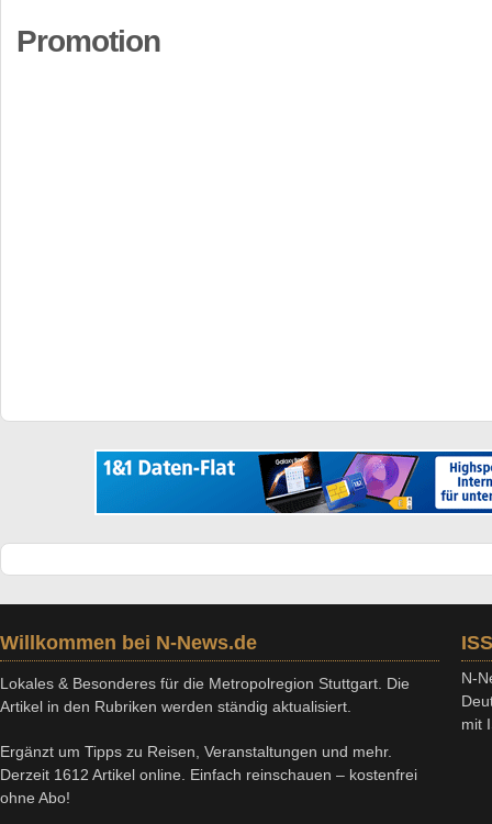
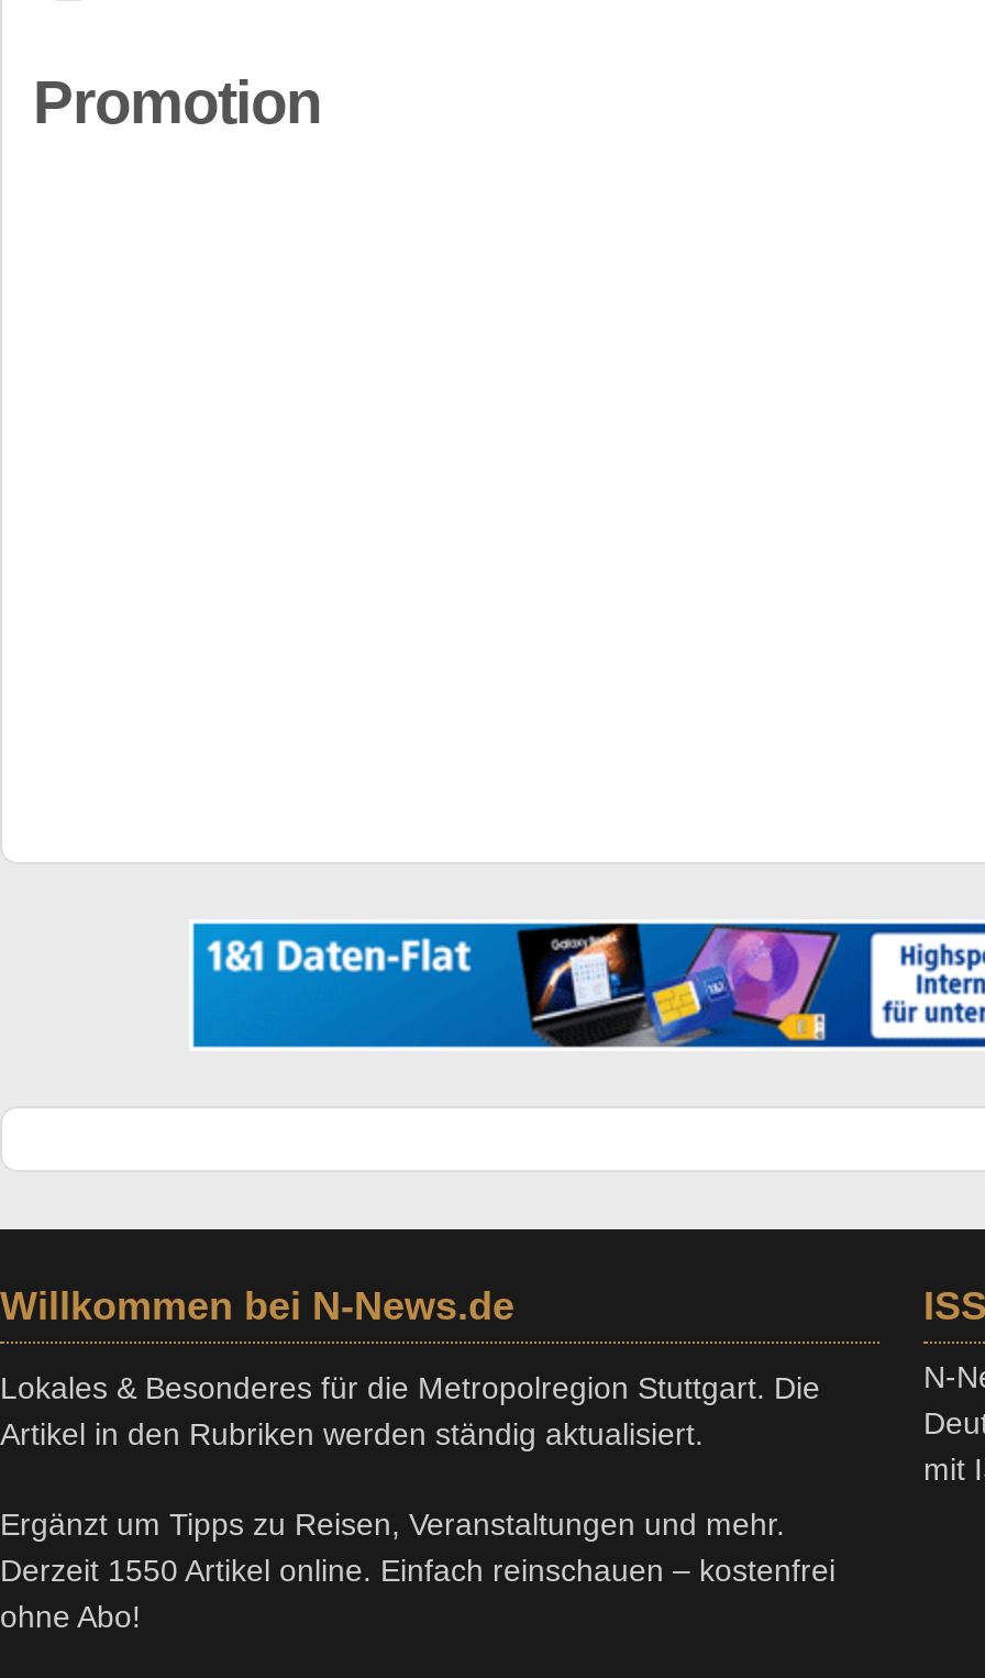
[0,766,417,783] Derzeit 1612 Artikel online. Einfach reinschauen – kostenfrei -> [0,1553,835,1588] Derzeit 1550 Artikel online. Einfach reinschauen – kostenfrei

